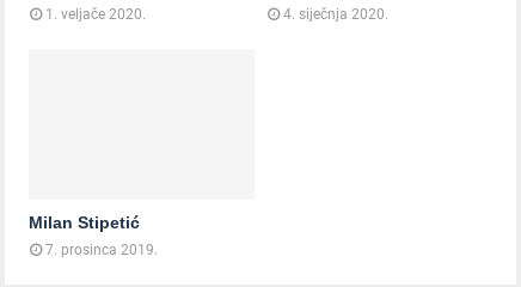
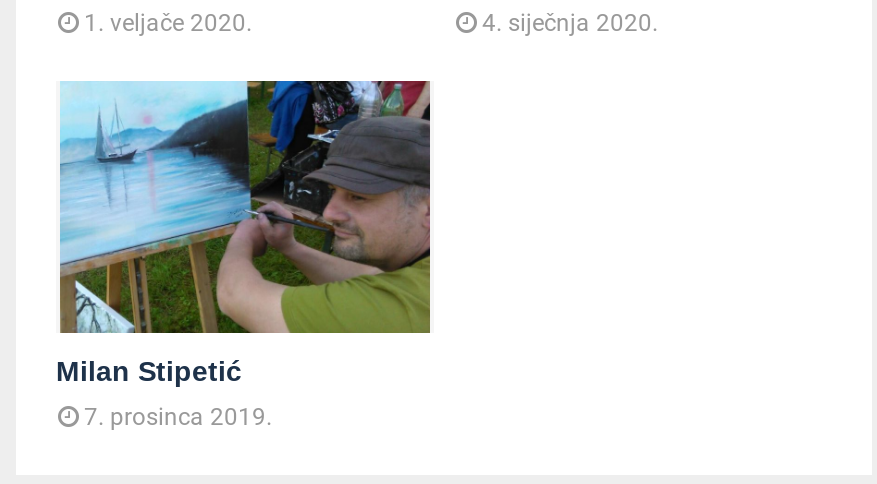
none -> [58,79,432,335] [image]

